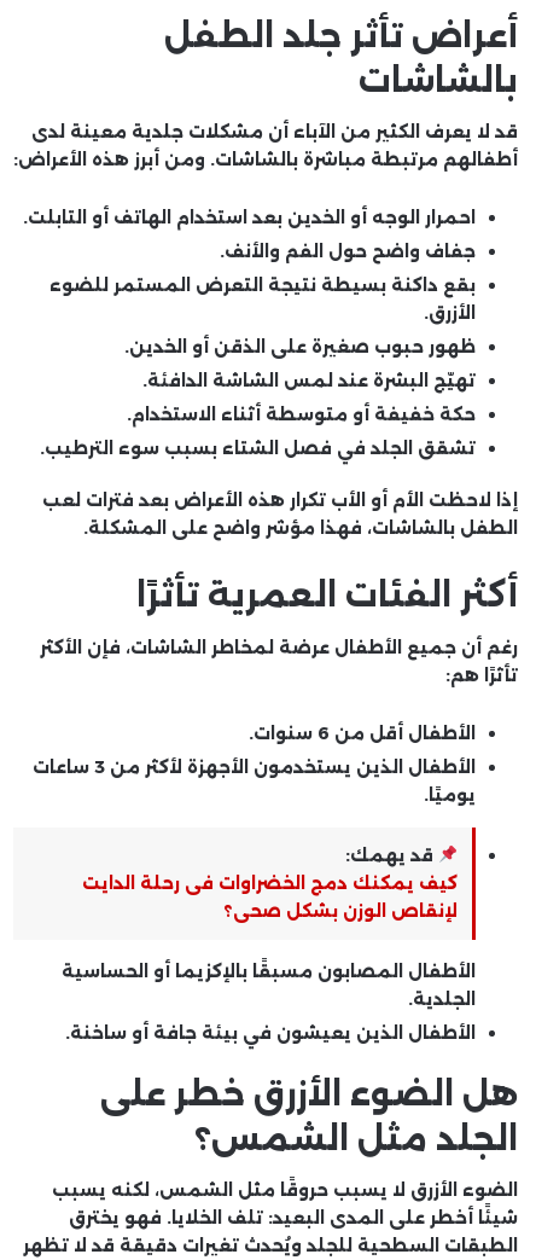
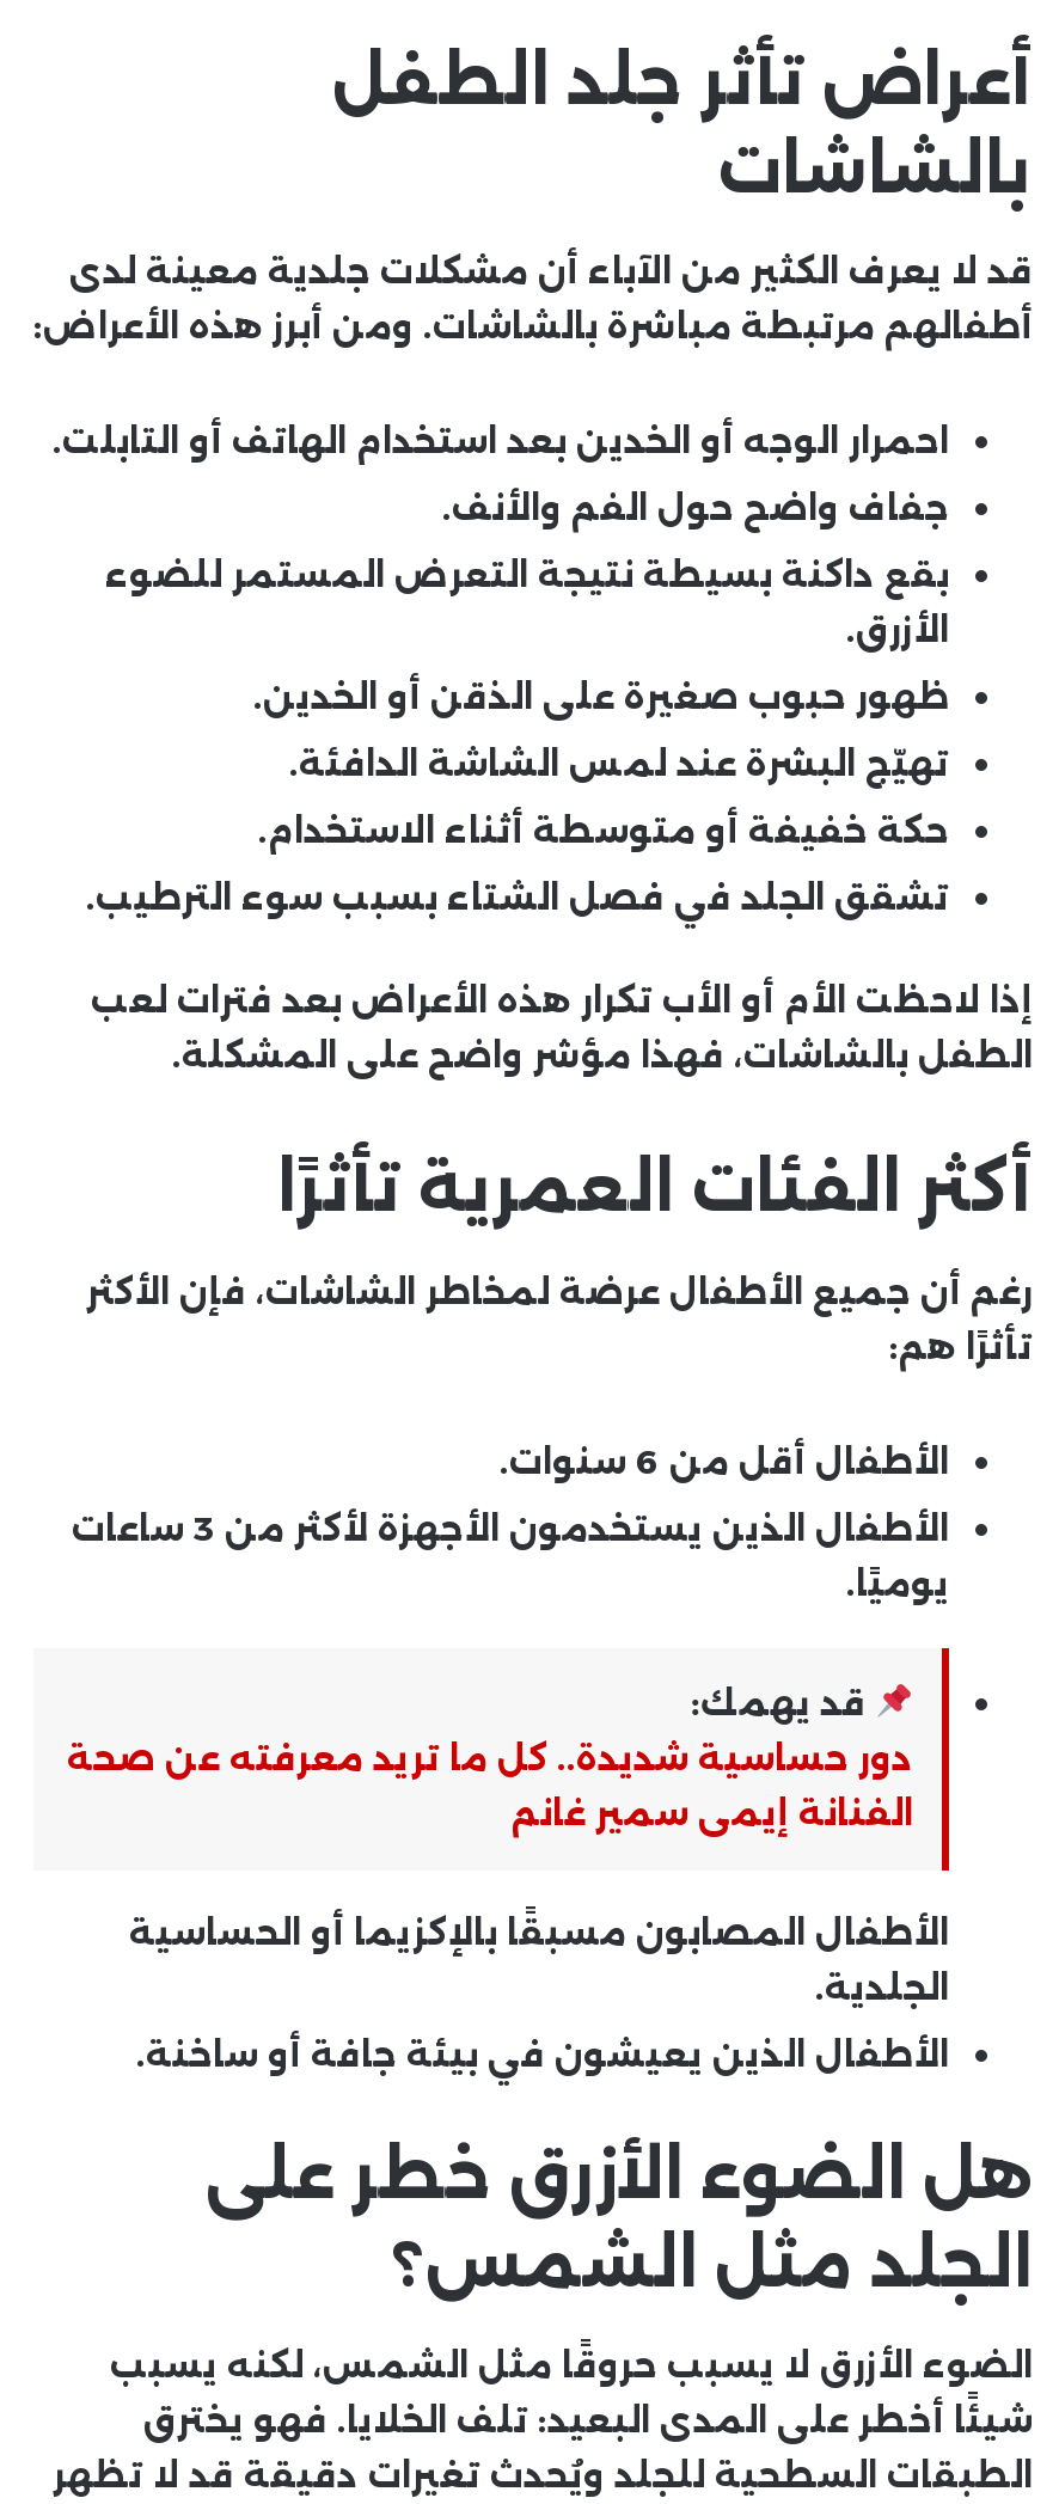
[82,872,458,922] كيف يمكنك دمج الخضراوات فى رحلة الدايت | لإنقاص الوزن بشكل صحى؟ -> [67,1736,913,1834] دور حساسية شديدة.. كل ما تريد معرفته عن صحة | الفنانة إيمى سمير غانم

